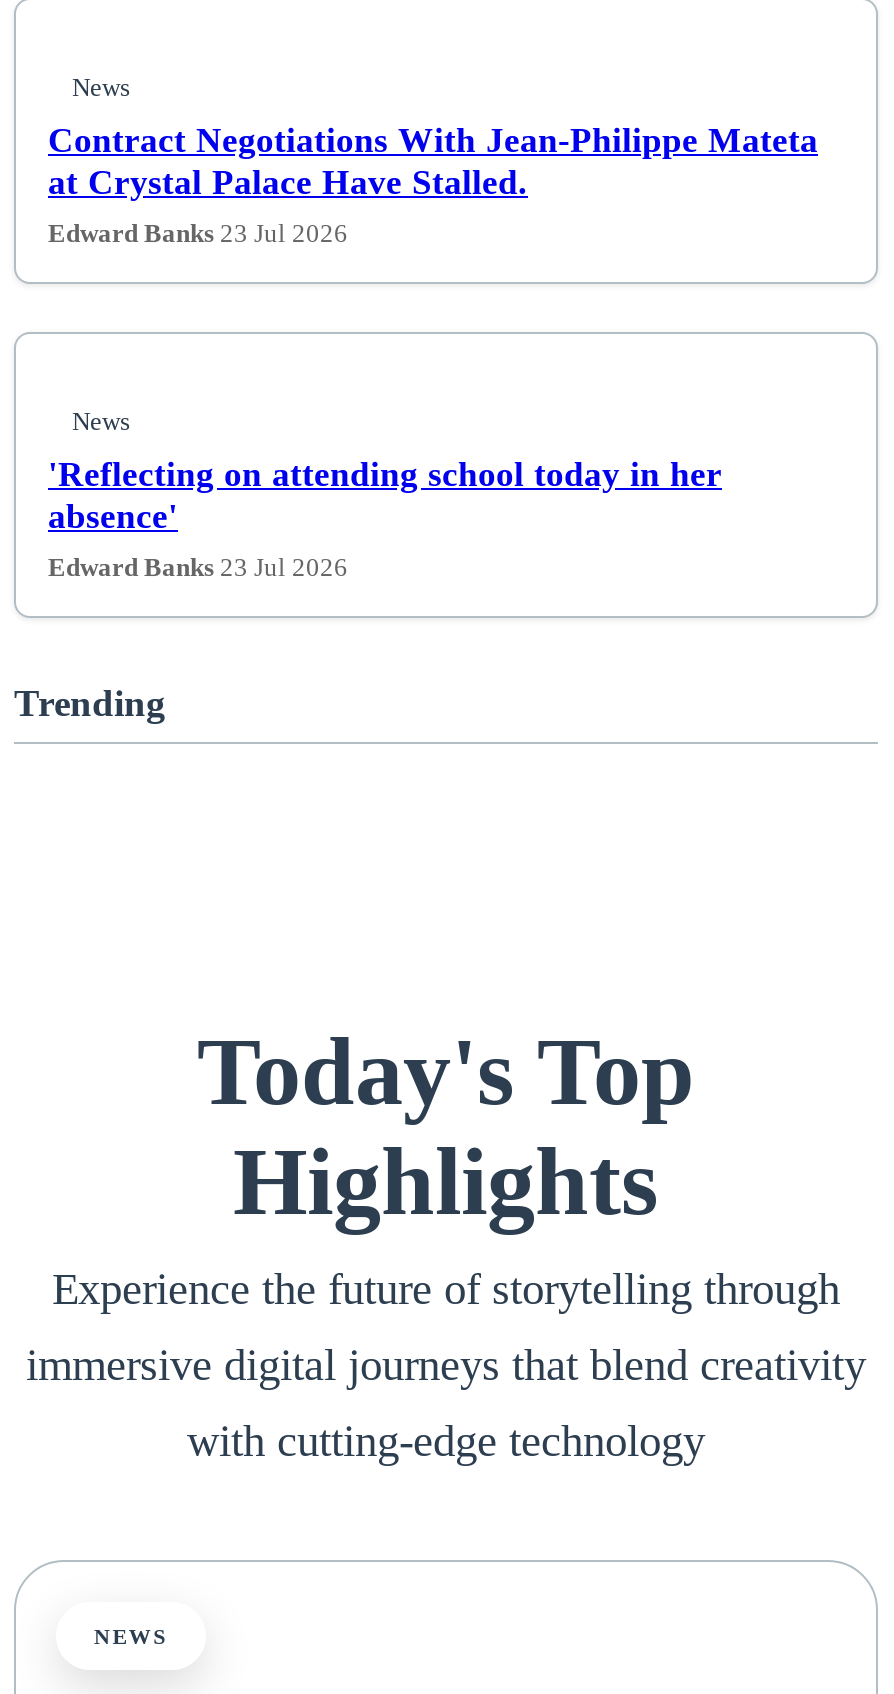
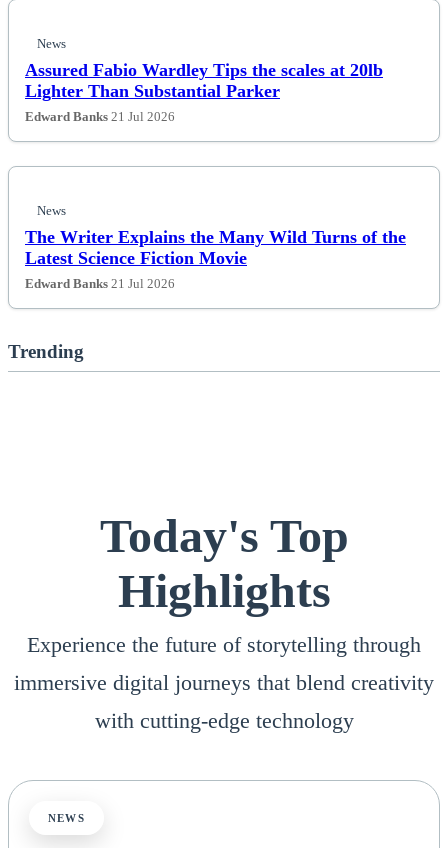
[48,120,818,248] Contract Negotiations With Jean-Philippe Mateta | at Crystal Palace Have Stalled. | Edward Banks 23 Jul 2026 -> [25,60,383,124] Assured Fabio Wardley Tips the scales at 20lb | Lighter Than Substantial Parker | Edward Banks 21 Jul 2026
[48,454,722,582] 'Reflecting on attending school today in her | absence' | Edward Banks 23 Jul 2026 -> [25,227,406,291] The Writer Explains the Many Wild Turns of the | Latest Science Fiction Movie | Edward Banks 21 Jul 2026

